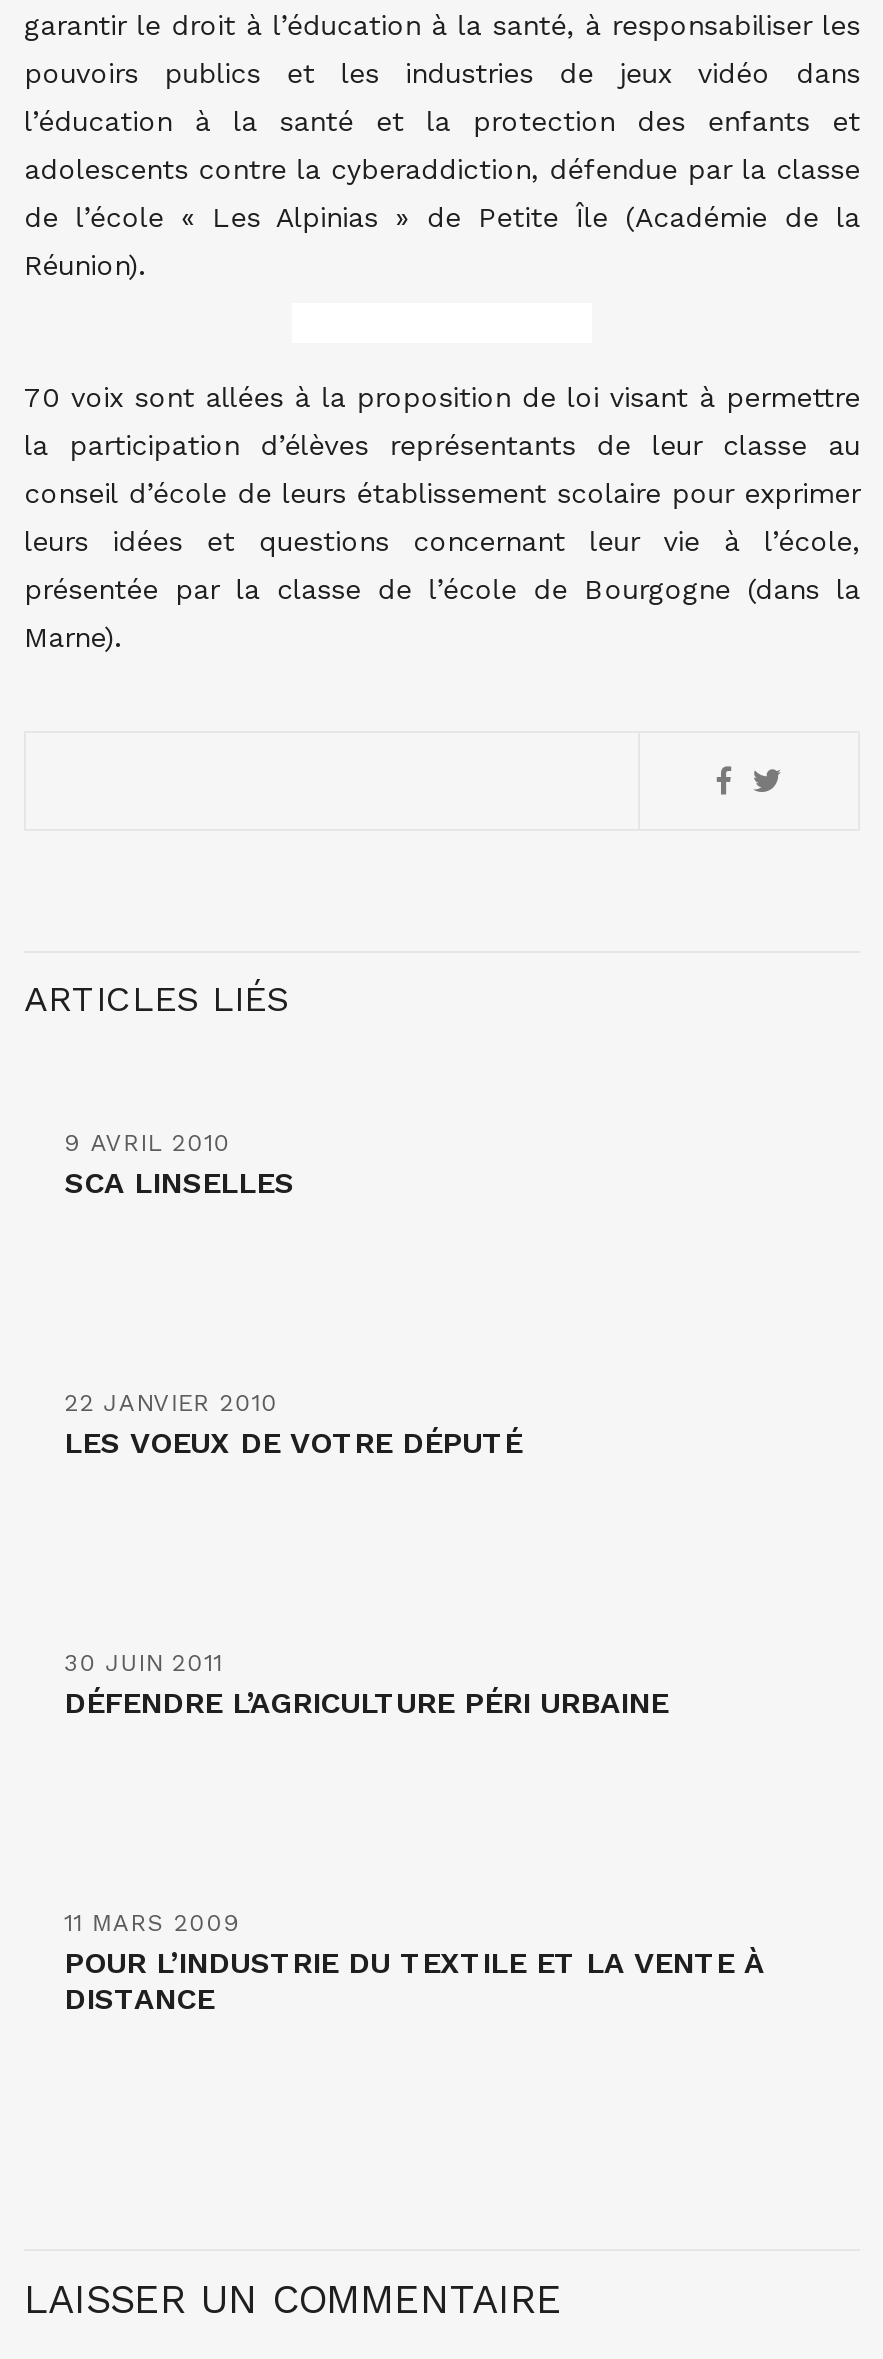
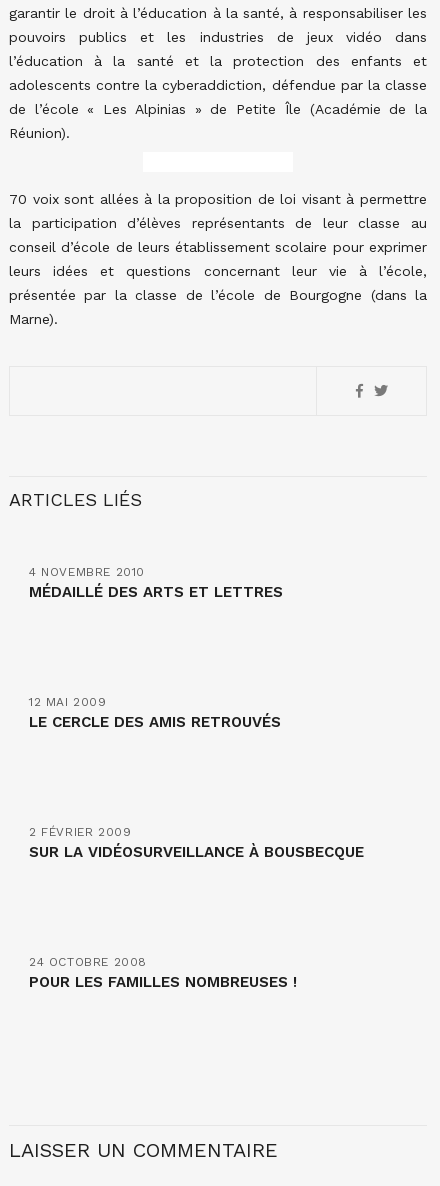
[64,1129,294,1201] 9 AVRIL 2010 | SCA LINSELLES -> [29,565,283,601] 4 NOVEMBRE 2010 | MÉDAILLÉ DES ARTS ET LETTRES
[64,1389,522,1461] 22 JANVIER 2010 | LES VOEUX DE VOTRE DÉPUTÉ -> [29,695,281,731] 12 MAI 2009 | LE CERCLE DES AMIS RETROUVÉS
[64,1649,668,1721] 30 JUIN 2011 | DÉFENDRE L’AGRICULTURE PÉRI URBAINE -> [29,825,364,861] 2 FÉVRIER 2009 | SUR LA VIDÉOSURVEILLANCE À BOUSBECQUE
[64,1909,764,2017] 11 MARS 2009 | POUR L’INDUSTRIE DU TEXTILE ET LA VENTE À | DISTANCE -> [29,955,297,991] 24 OCTOBRE 2008 | POUR LES FAMILLES NOMBREUSES !

